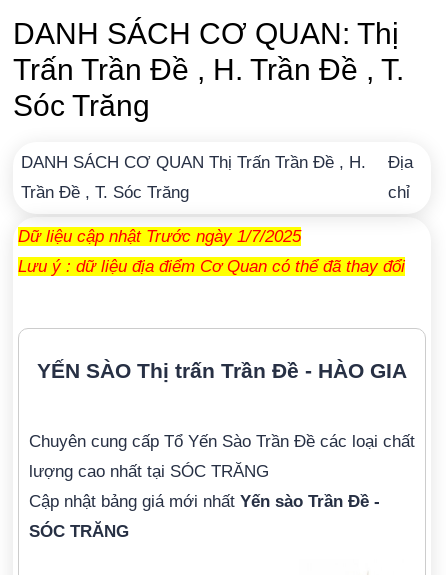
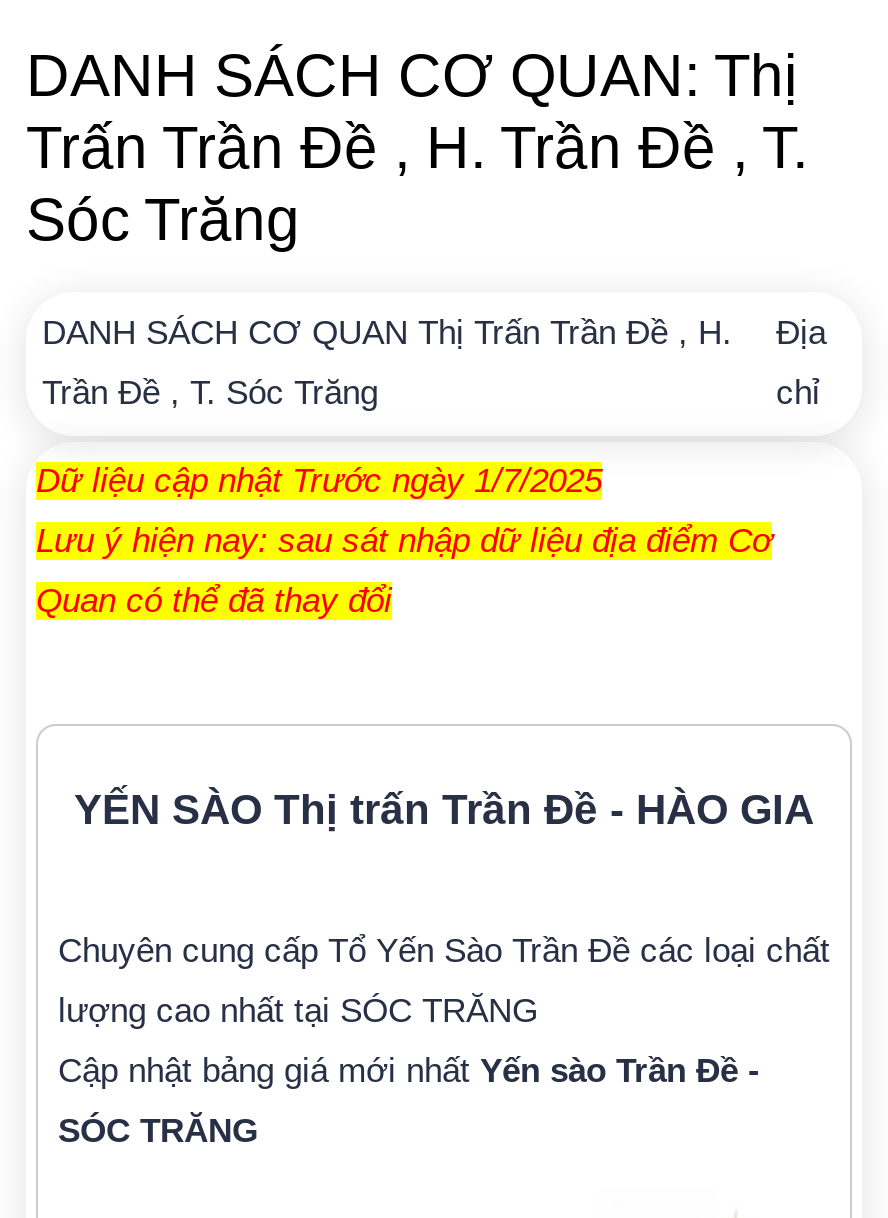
[18,257,405,276] Lưu ý : dữ liệu địa điểm Cơ Quan có thể đã thay đổi -> [36,522,772,620] Lưu ý hiện nay: sau sát nhập dữ liệu địa điểm Cơ | Quan có thể đã thay đổi

